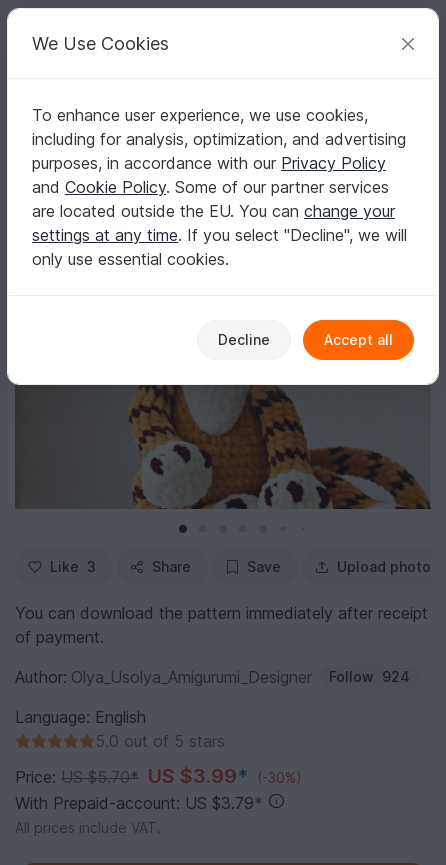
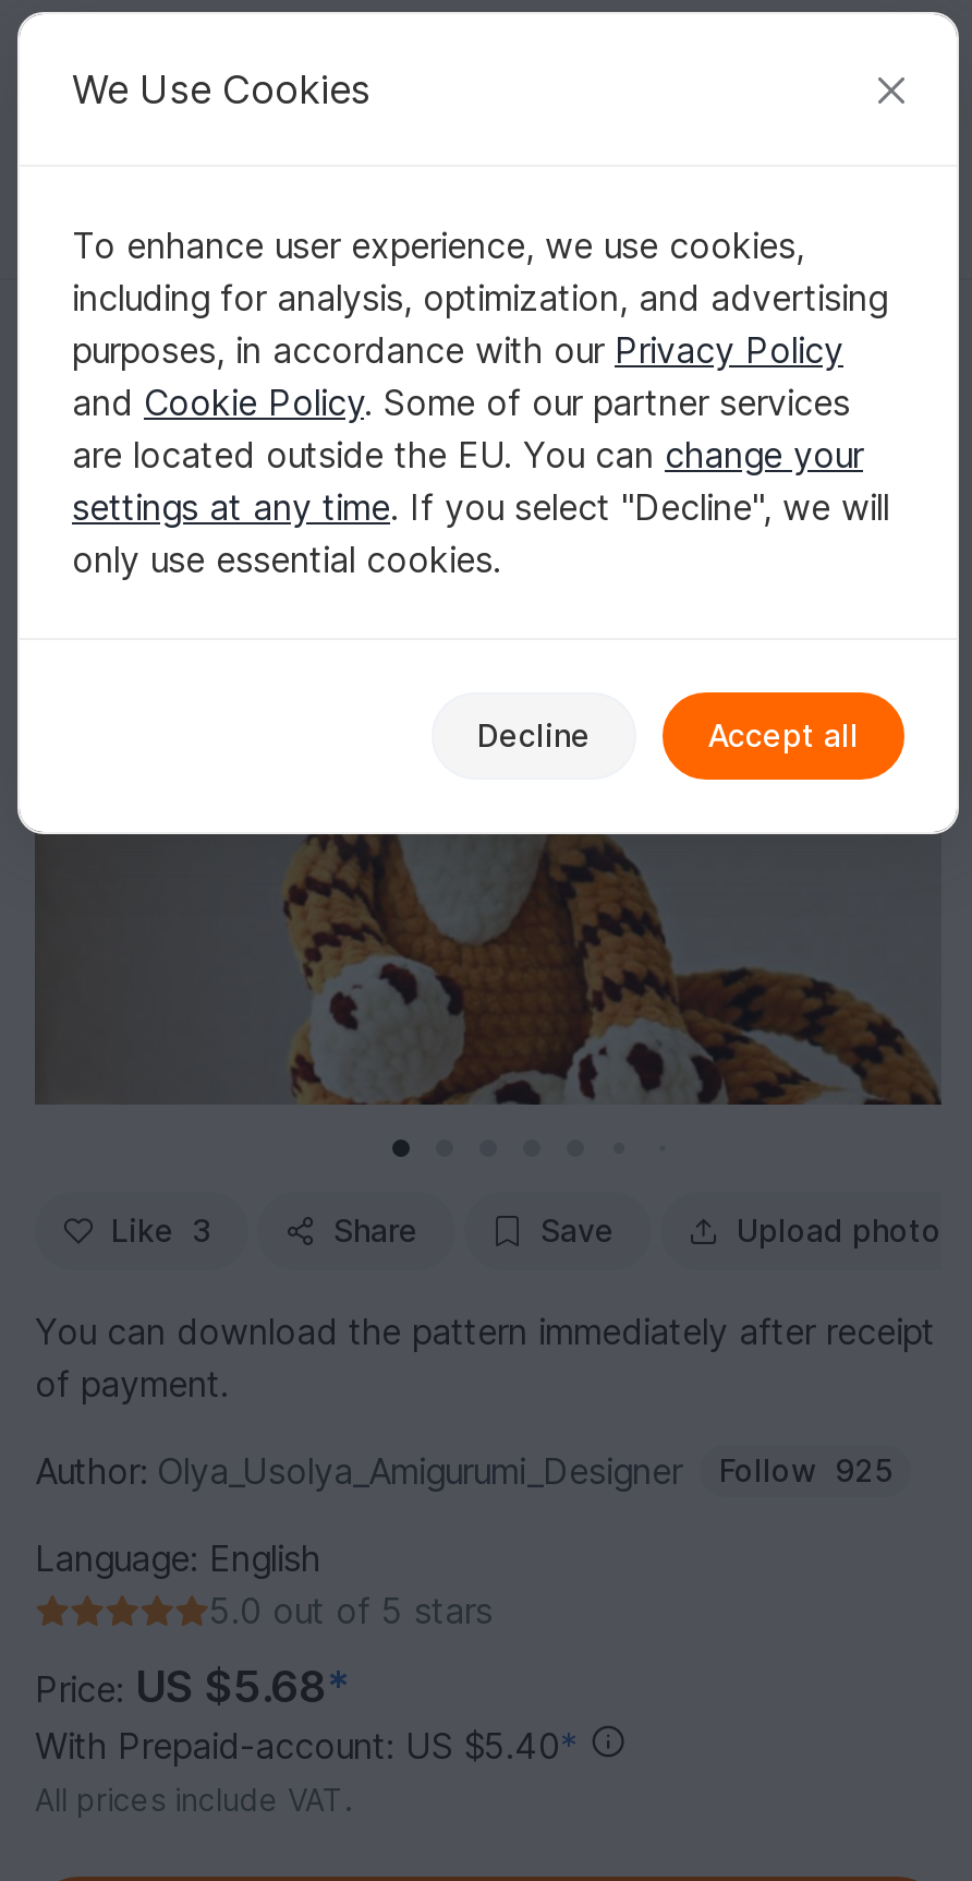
[15,667,410,687] Author: Olya_Usolya_Amigurumi_Designer Follow 924 -> [35,1450,891,1494] Author: Olya_Usolya_Amigurumi_Designer Follow 925
[15,764,302,813] Price: US $5.70* US $3.99* (-30%) | With Prepaid-account: US $3.79* -> [35,1662,580,1768] Price: US $5.68* | With Prepaid-account: US $5.40*

